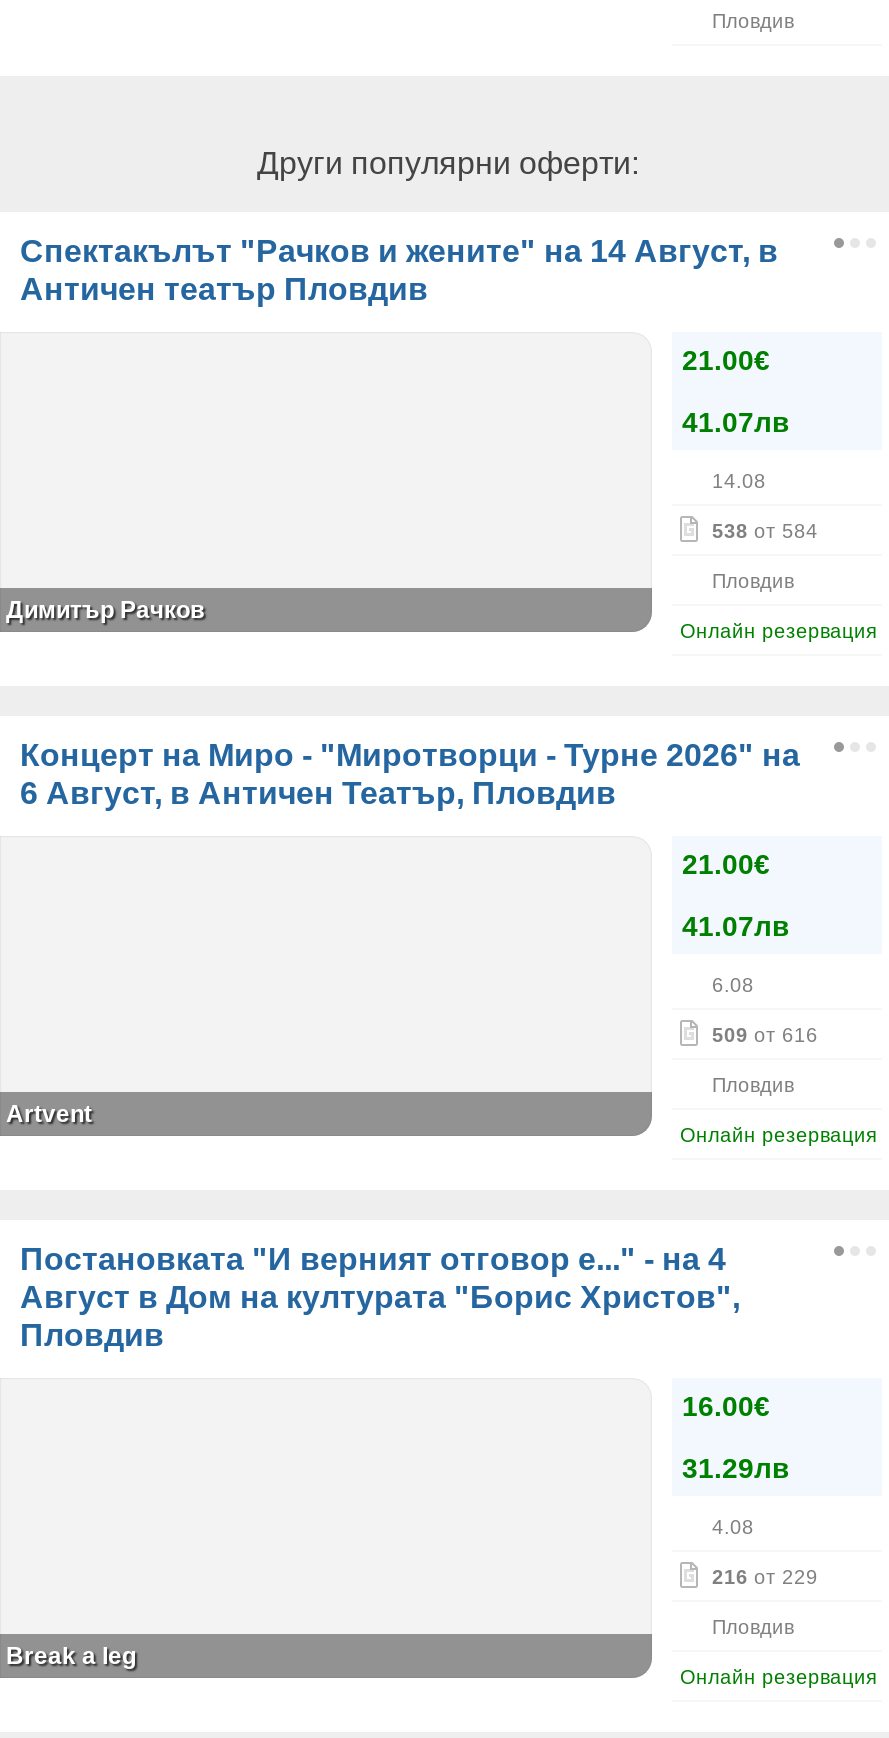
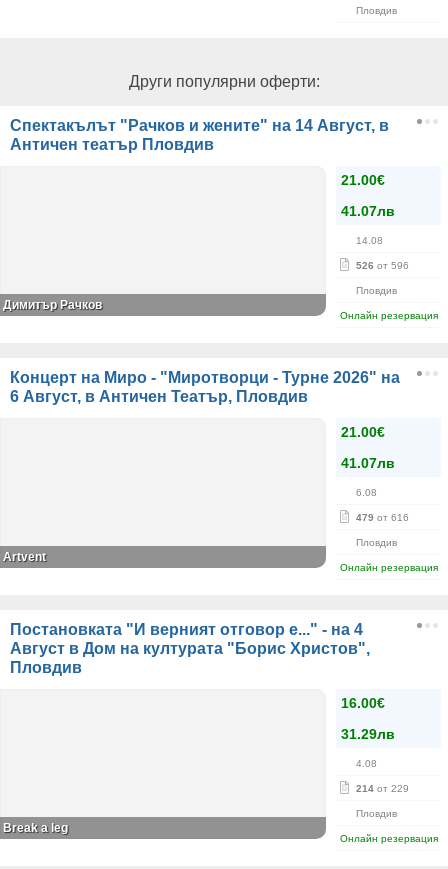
[712,520,818,542] 538 от 584 -> [356,260,409,271] 526 от 596
[712,1024,818,1046] 509 от 616 -> [356,512,409,523] 479 от 616
[712,1566,818,1588] 216 от 229 -> [356,783,409,794] 214 от 229

